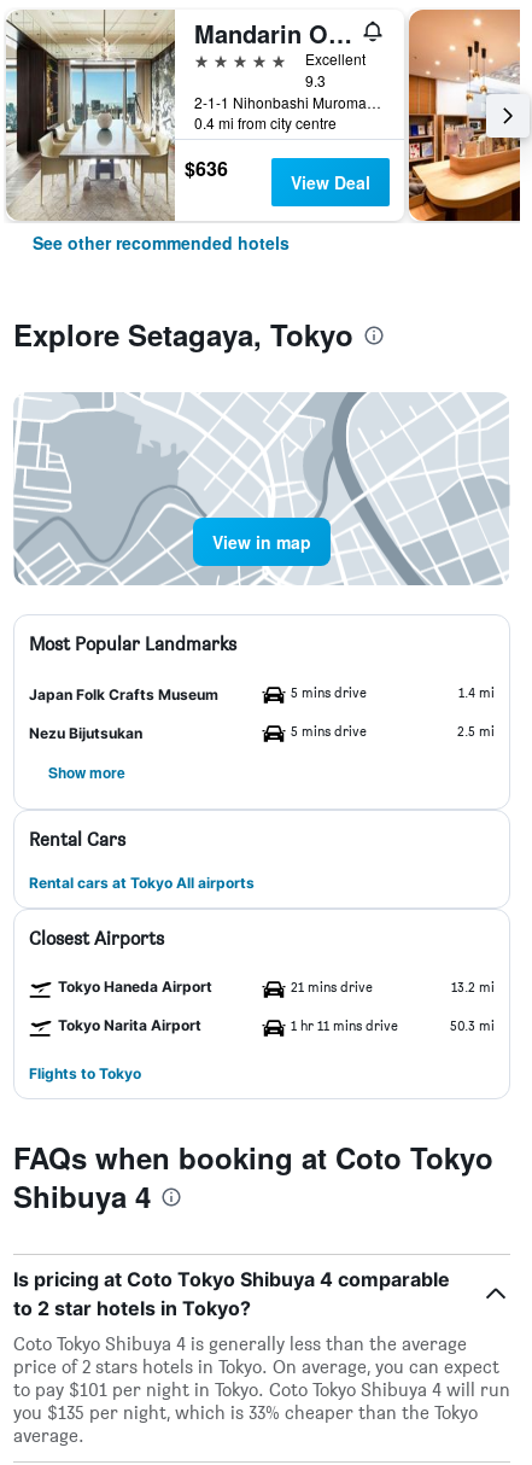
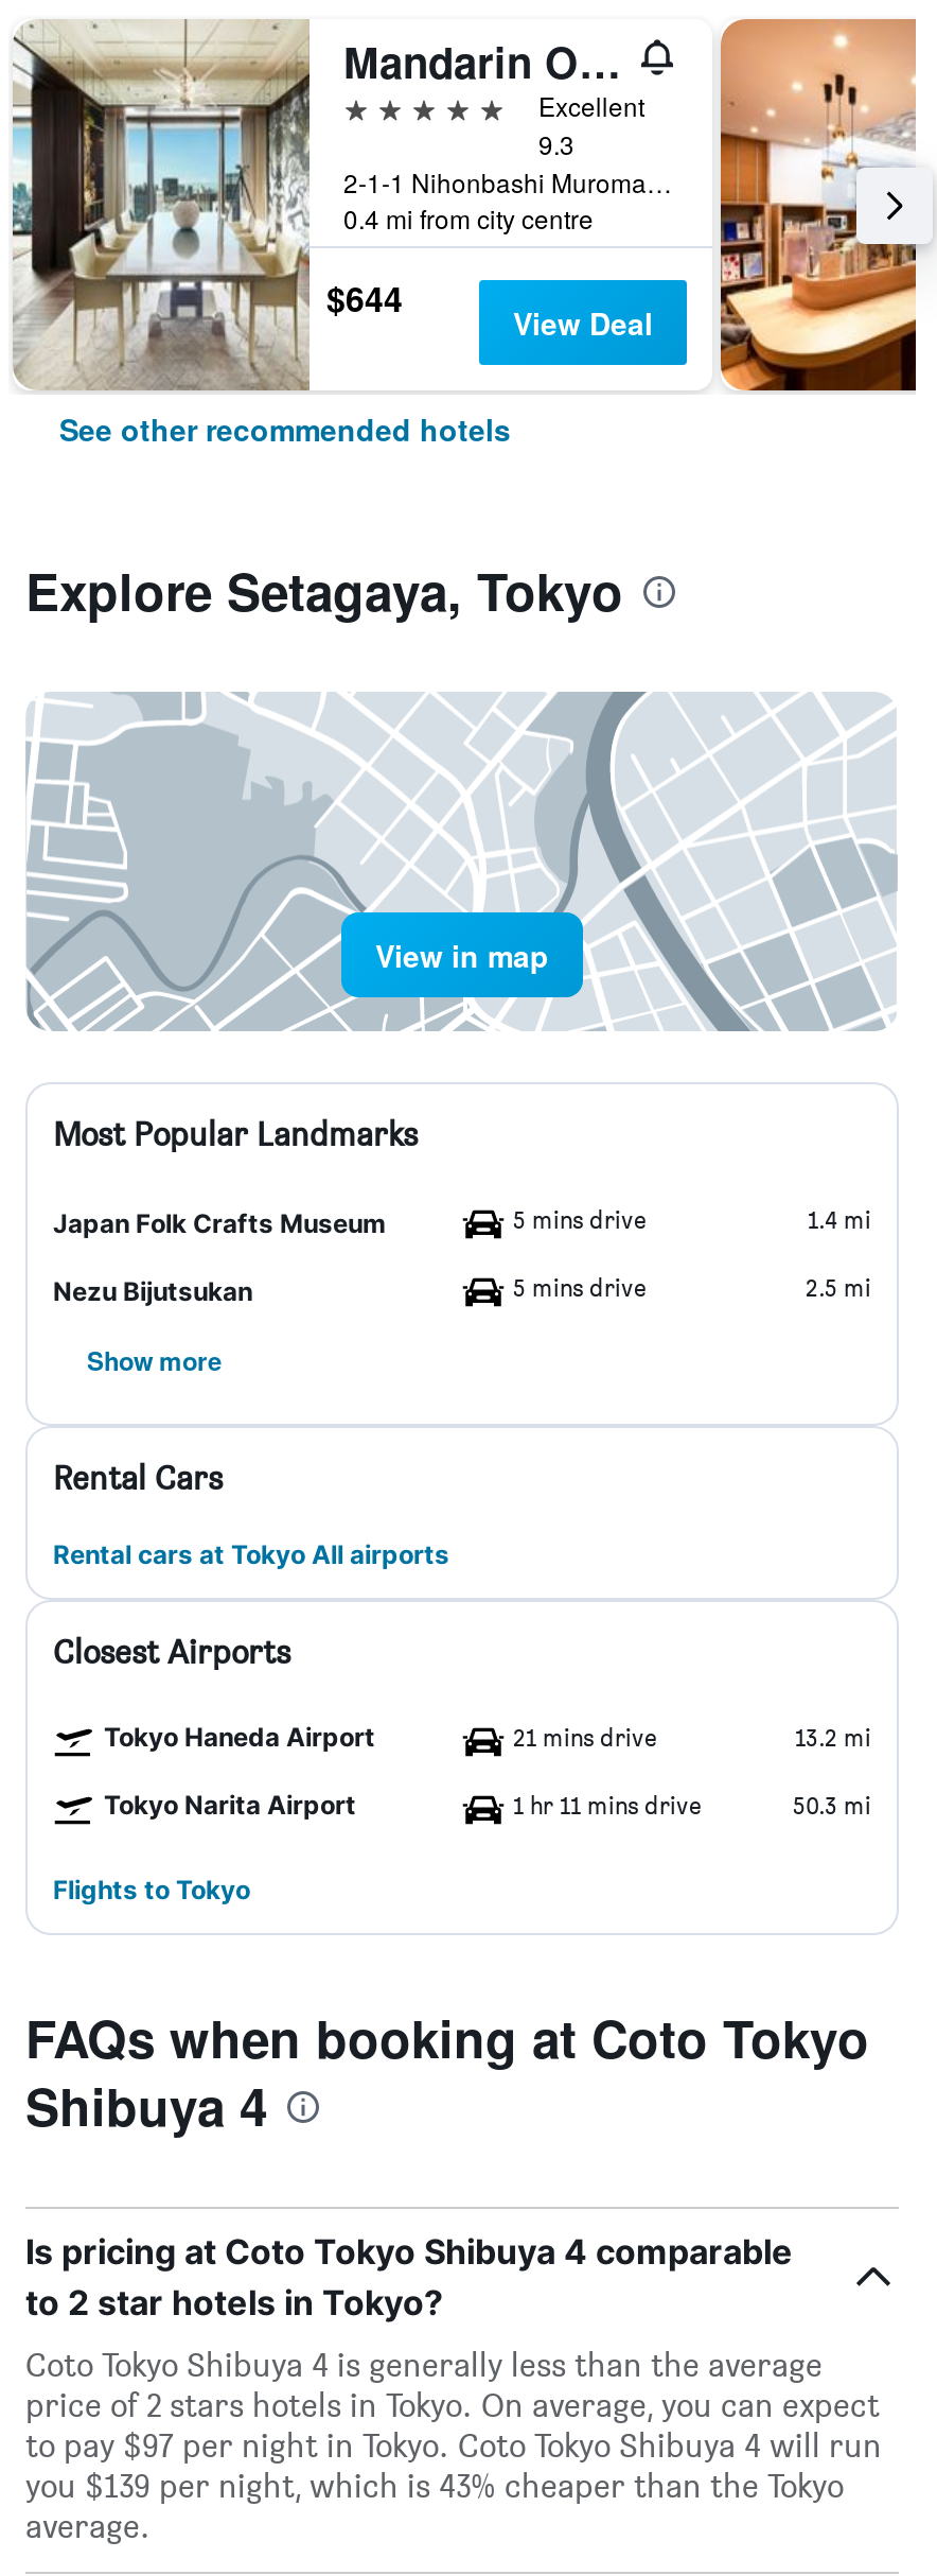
[185,154,228,182] $636 -> [326,274,403,323] $644
[13,1378,510,1401] to pay $101 per night in Tokyo. Coto Tokyo Shibuya 4 will run -> [25,2425,882,2466] to pay $97 per night in Tokyo. Coto Tokyo Shibuya 4 will run
[13,1401,478,1424] you $135 per night, which is 33% cheaper than the Tokyo -> [25,2466,844,2506] you $139 per night, which is 43% cheaper than the Tokyo

